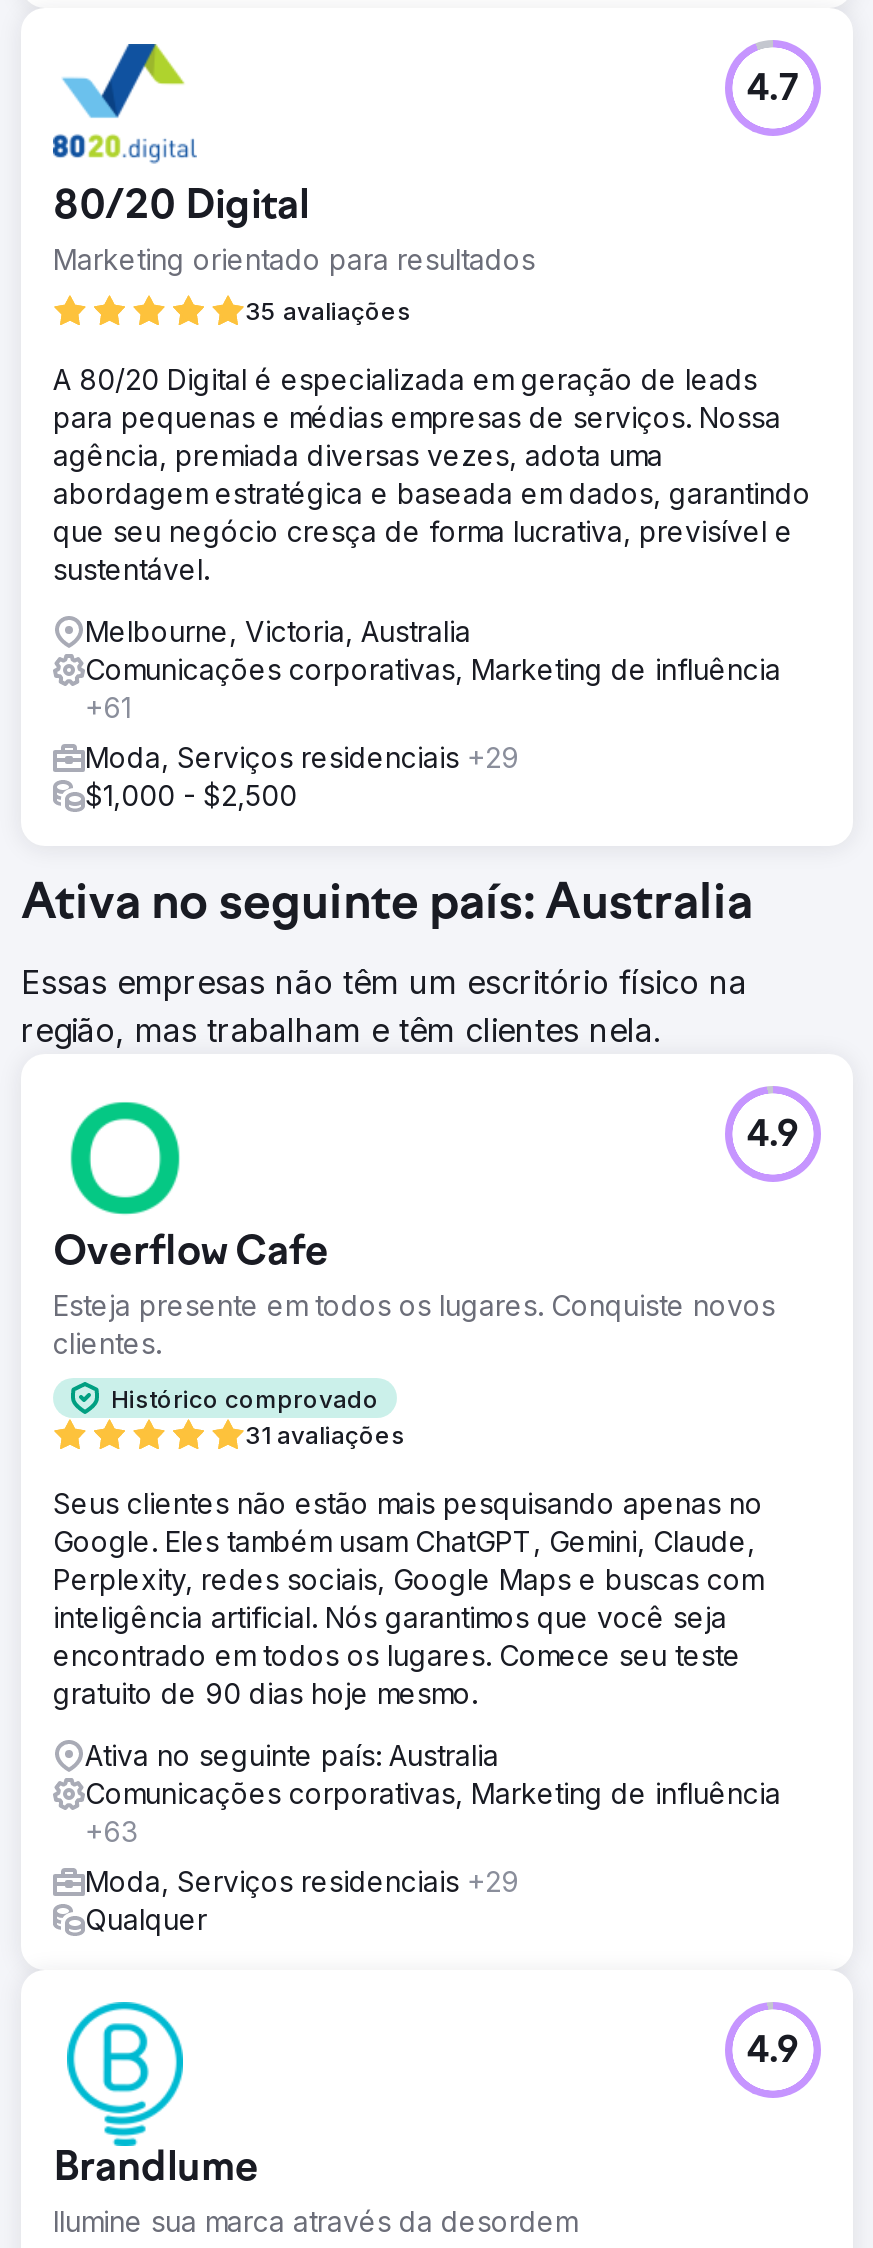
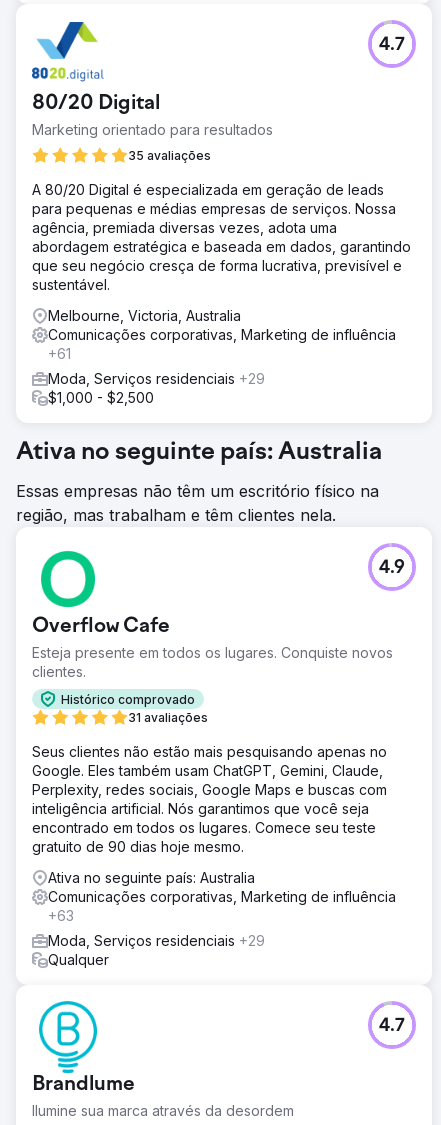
[747,2034,799,2072] 4.9 -> [379,1017,405,1036] 4.7

